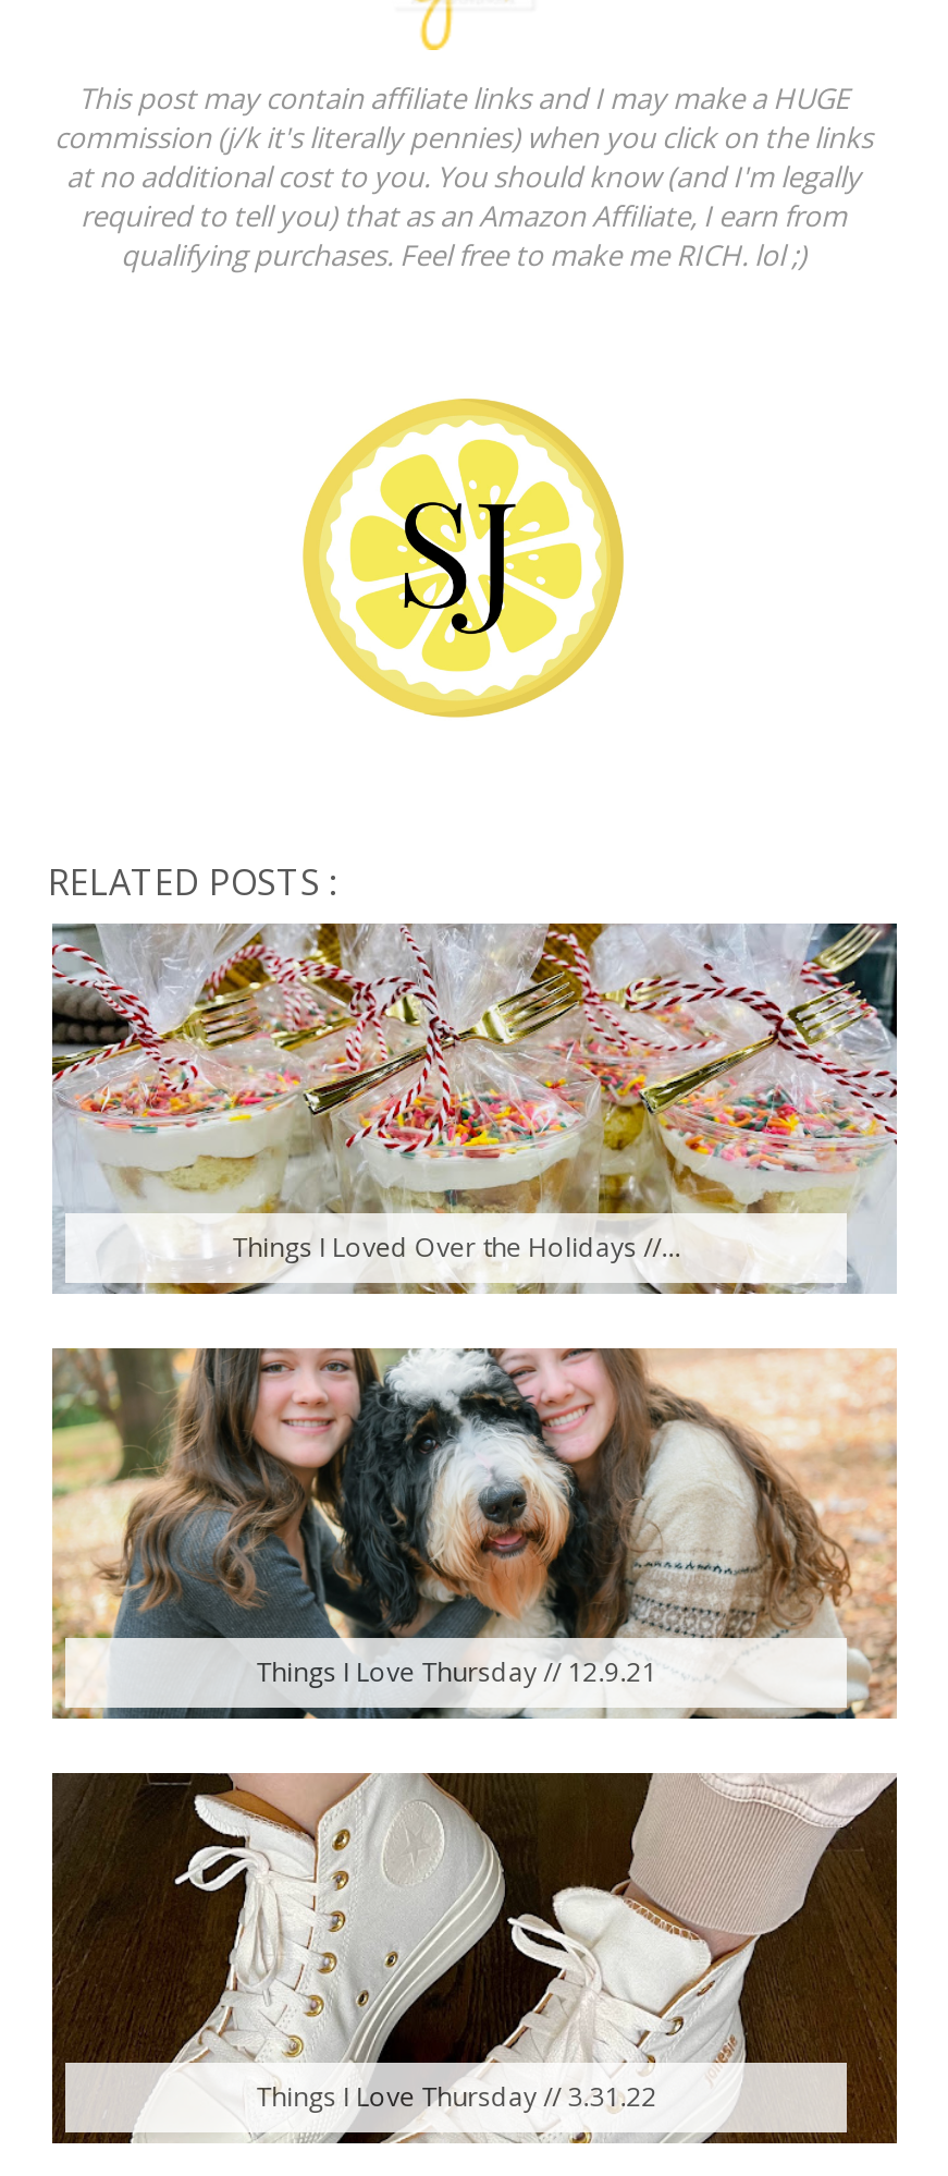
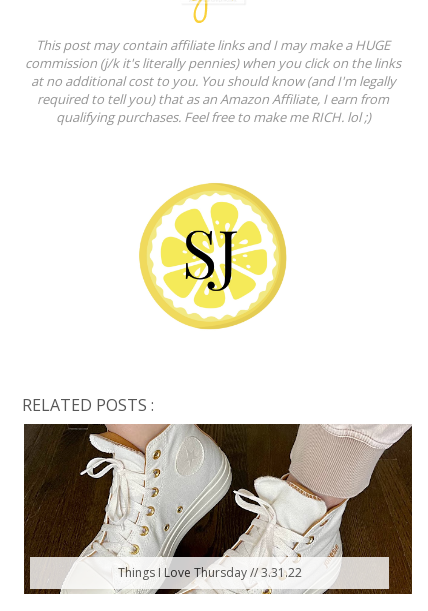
[52,921,899,1296] [image] | Things I Loved Over the Holidays //... -> none
[50,1346,899,1721] [image] | Things I Love Thursday // 12.9.21 -> none

